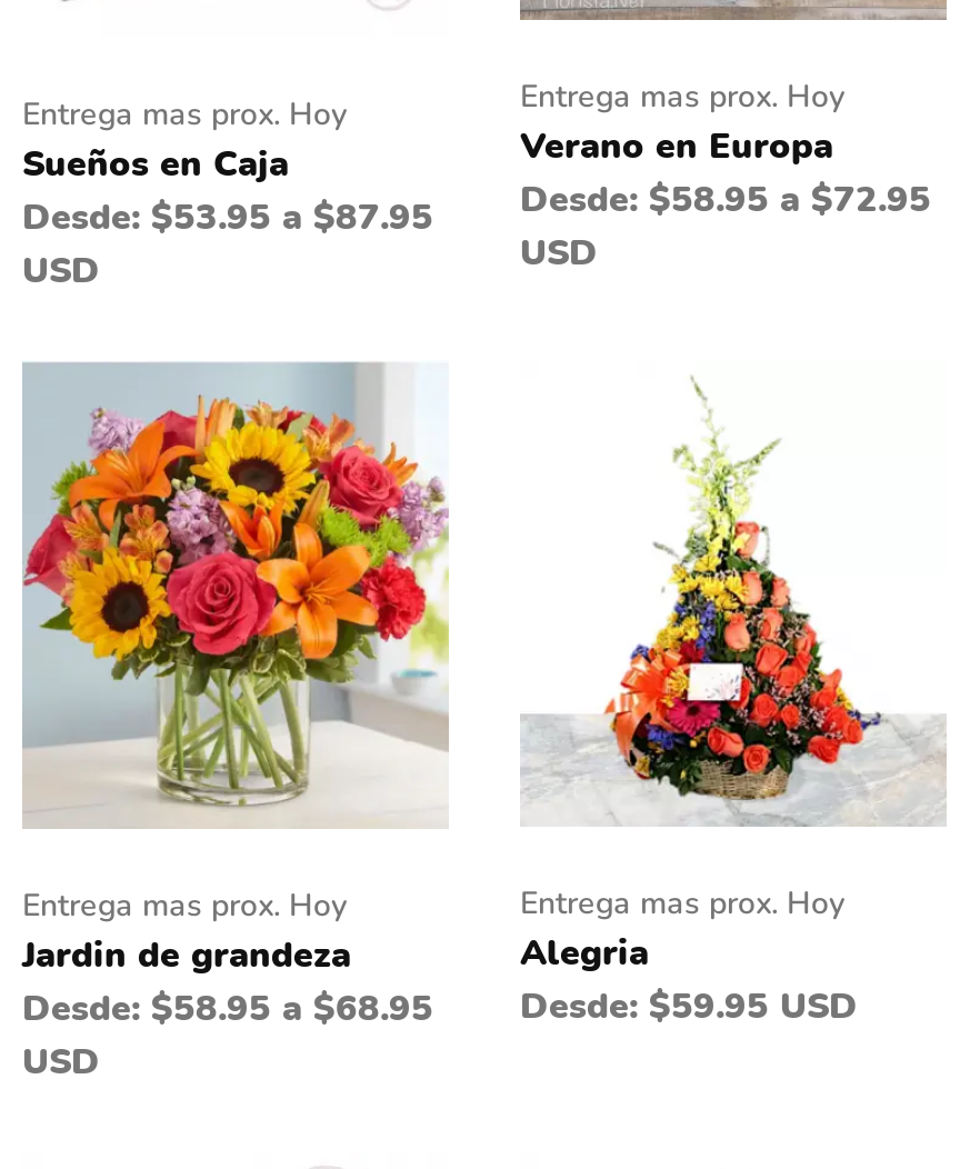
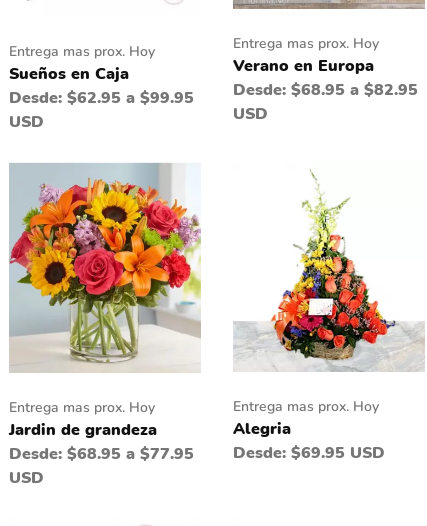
[520,176,931,225] Desde: $58.95 a $72.95 -> [233,79,418,101] Desde: $68.95 a $82.95
[22,193,433,242] Desde: $53.95 a $87.95 -> [9,87,194,109] Desde: $62.95 a $99.95
[22,984,433,1033] Desde: $58.95 a $68.95 -> [9,443,194,465] Desde: $68.95 a $77.95
[520,982,858,1031] Desde: $59.95 USD -> [233,442,385,464] Desde: $69.95 USD

